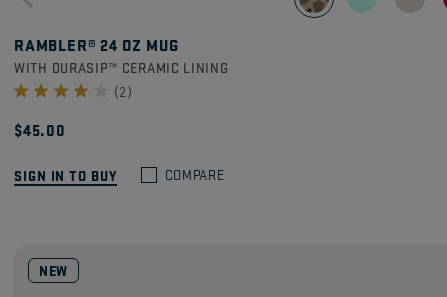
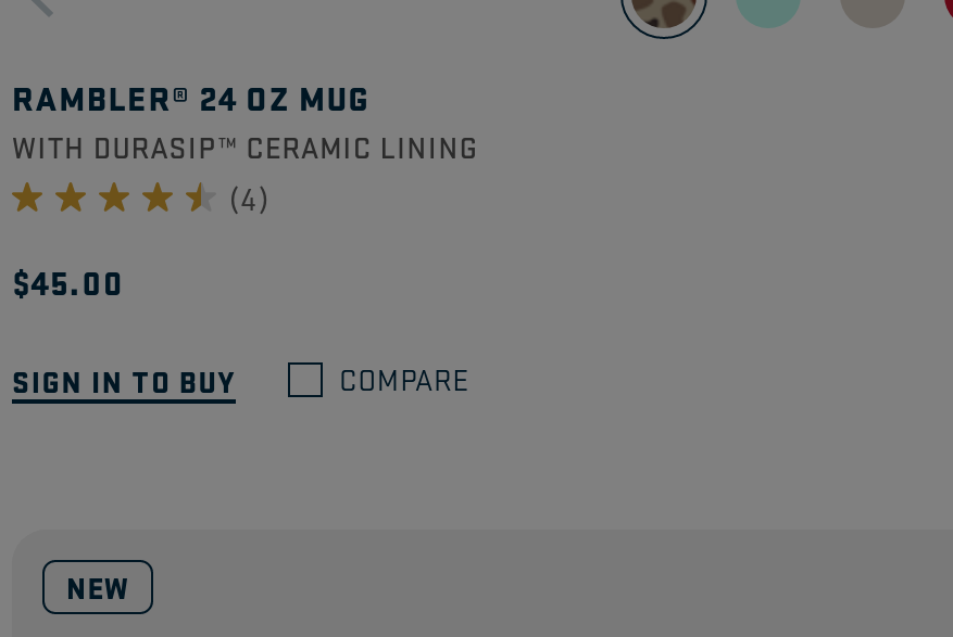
[113,83,133,100] (2) -> [227,179,271,216] (4)

